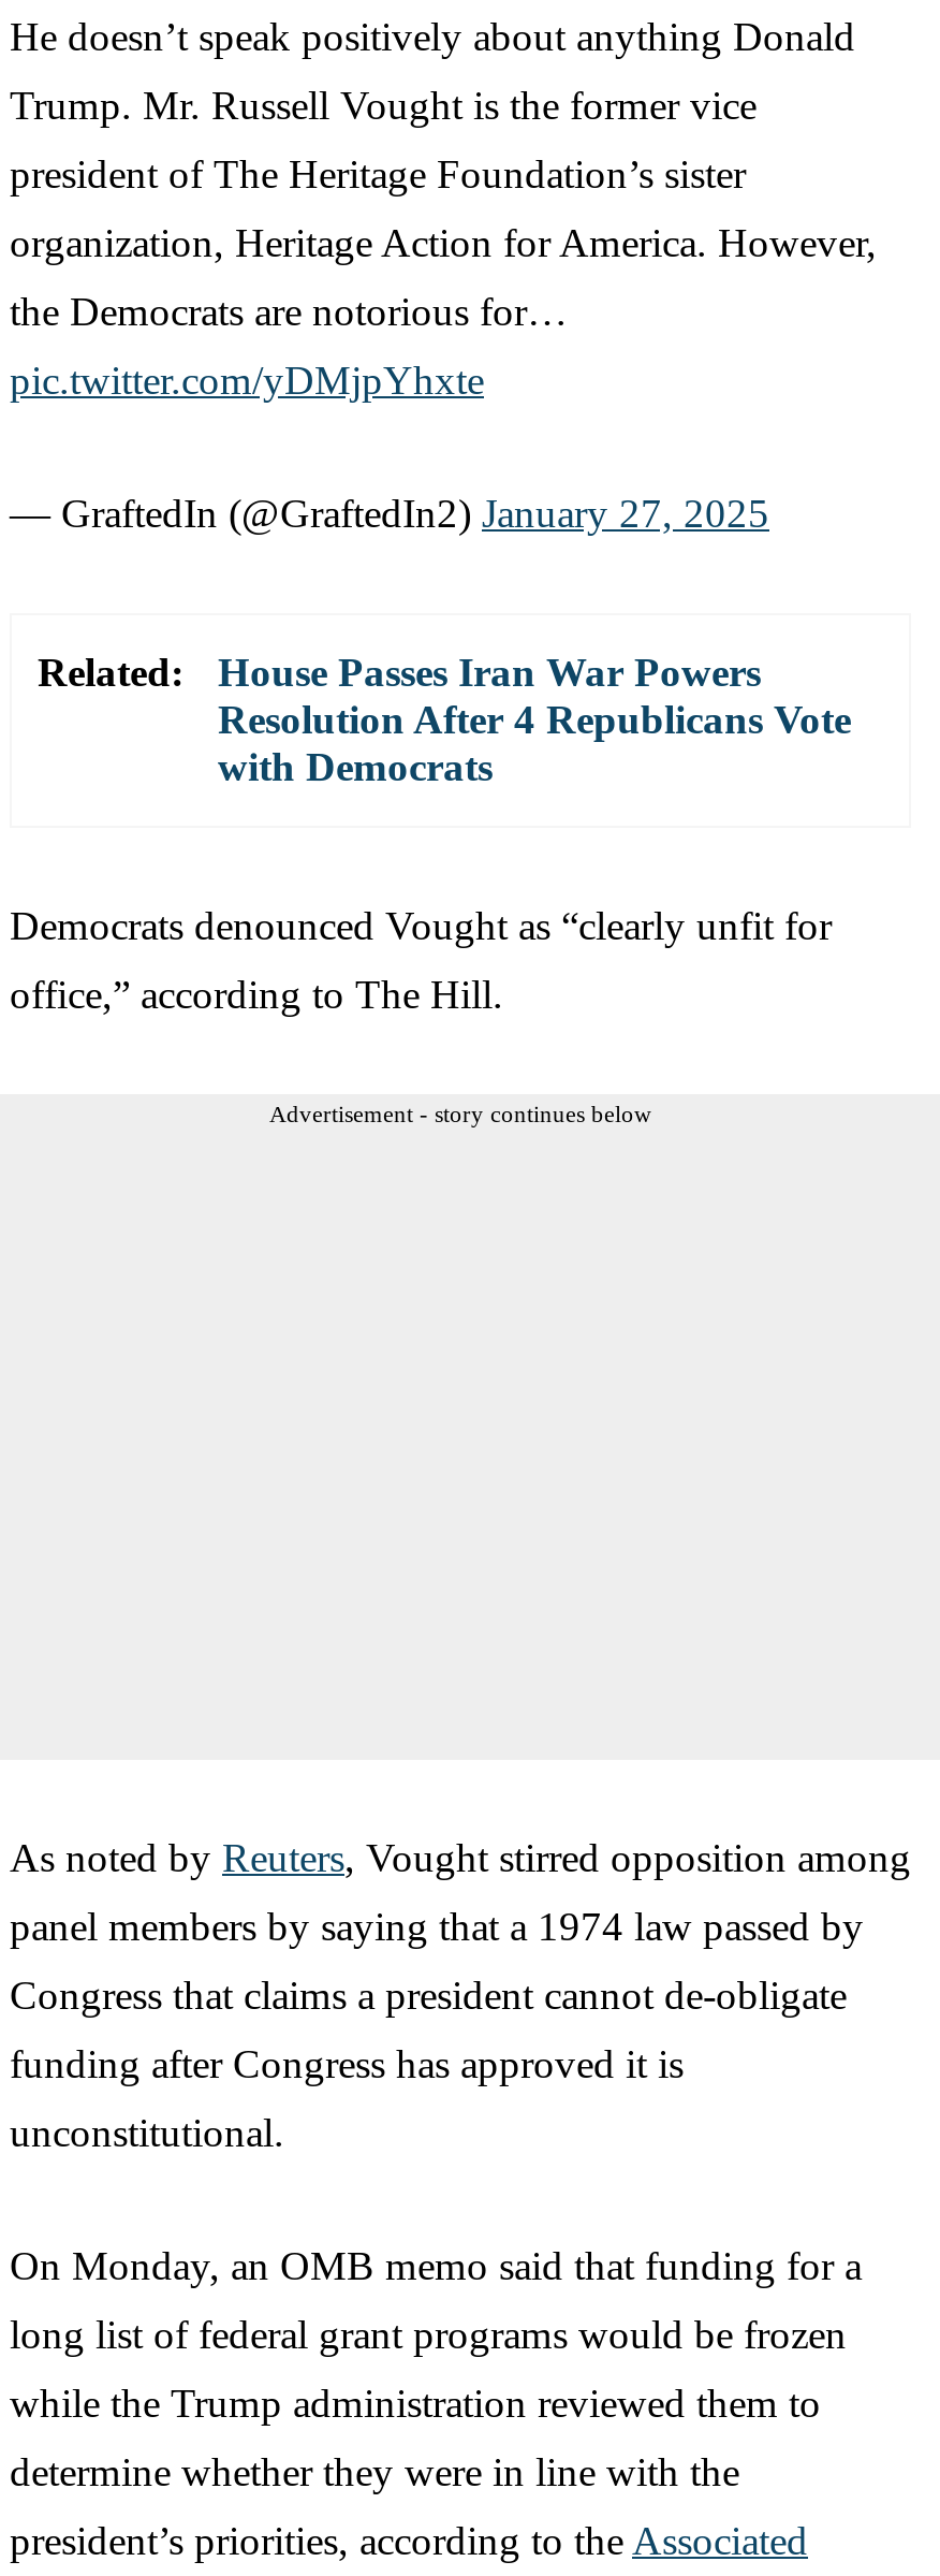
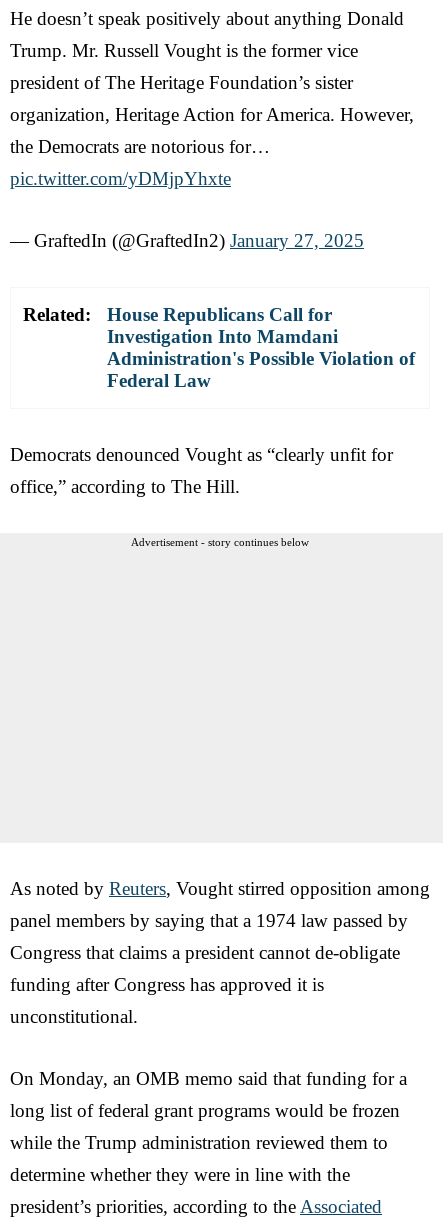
[218,649,851,788] House Passes Iran War Powers | Resolution After 4 Republicans Vote | with Democrats -> [107,304,415,391] House Republicans Call for | Investigation Into Mamdani | Administration's Possible Violation of | Federal Law

